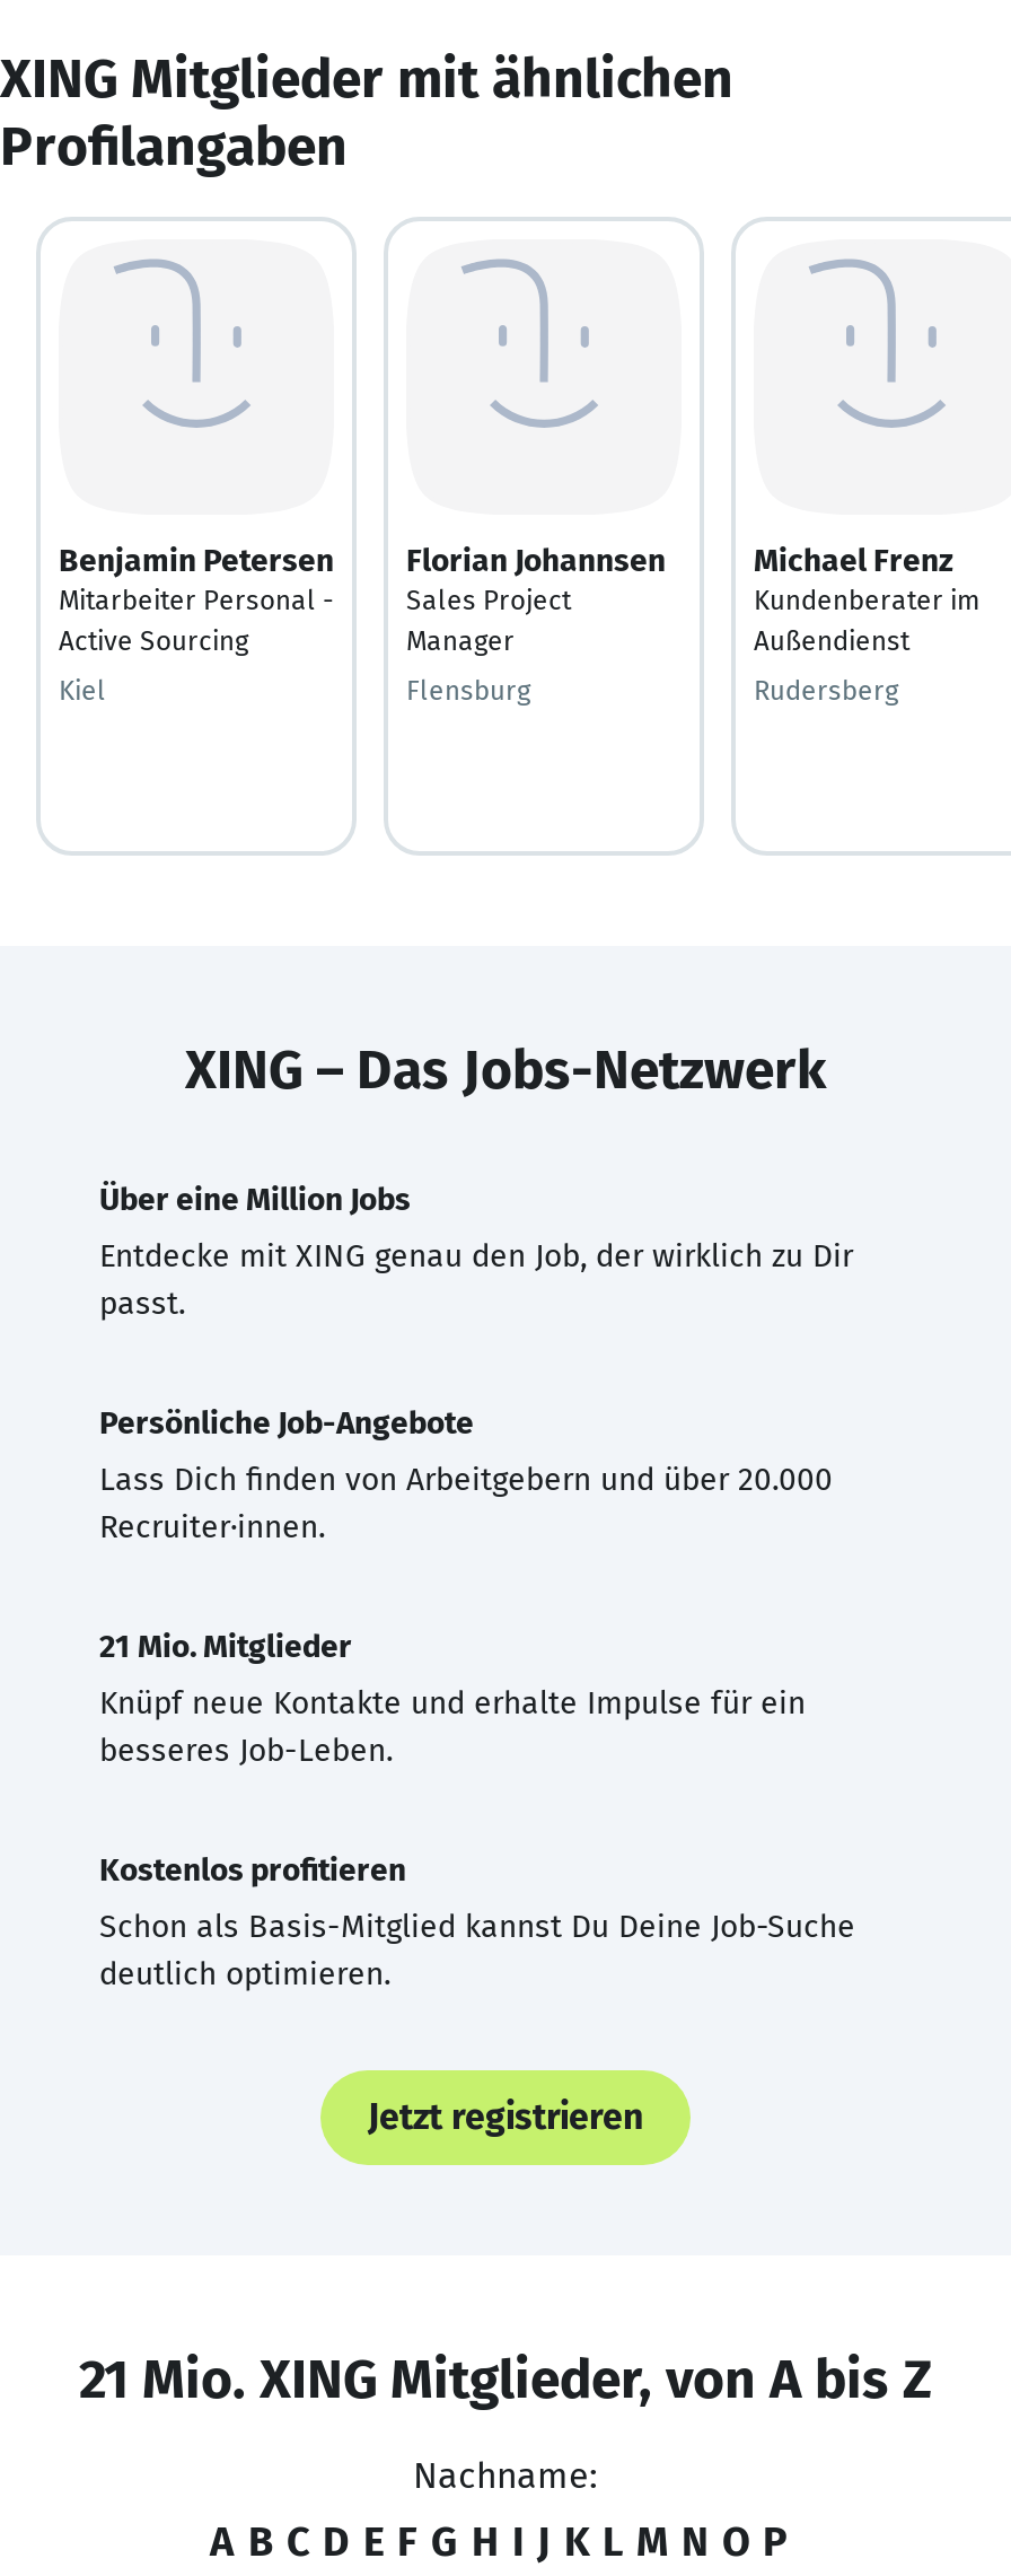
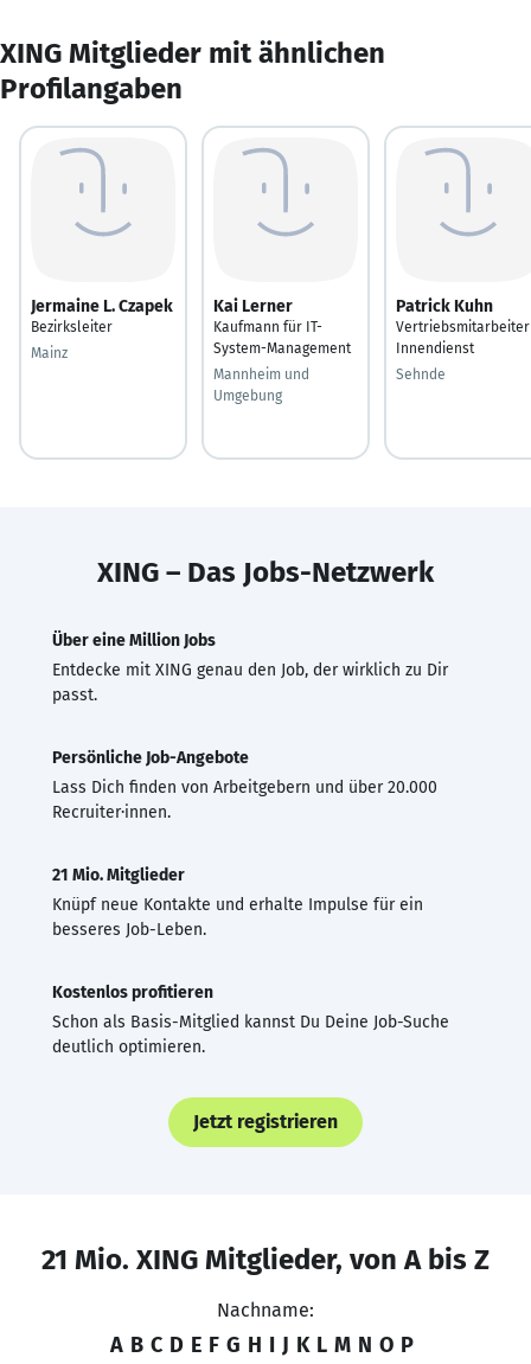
[59,541,334,656] Benjamin Petersen | Mitarbeiter Personal - | Active Sourcing -> [31,296,173,335] Jermaine L. Czapek | Bezirksleiter
[406,541,666,656] Florian Johannsen | Sales Project | Manager -> [213,296,351,356] Kai Lerner | Kaufmann für IT- | System-Management
[754,541,979,656] Michael Frenz | Kundenberater im | Außendienst -> [396,296,530,356] Patrick Kuhn | Vertriebsmitarbeiter | Innendienst
[59,674,106,706] Kiel -> [31,344,68,361] Mainz
[406,674,530,706] Flensburg -> [213,366,309,404] Mannheim und | Umgebung
[754,674,898,706] Rudersberg -> [396,366,446,382] Sehnde

